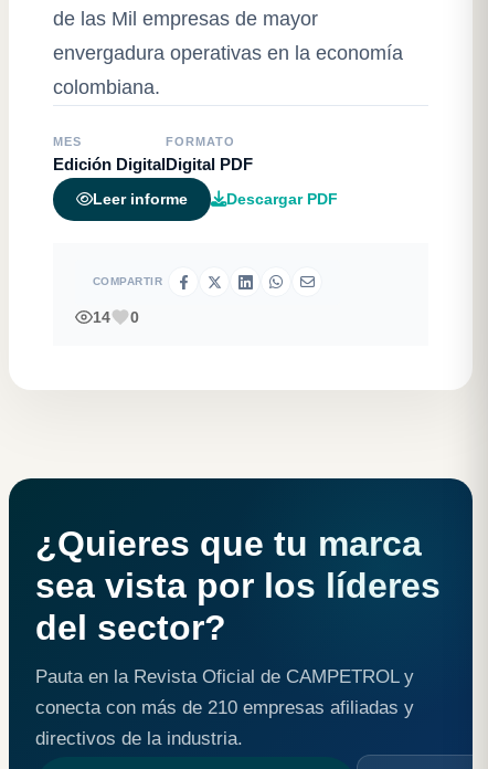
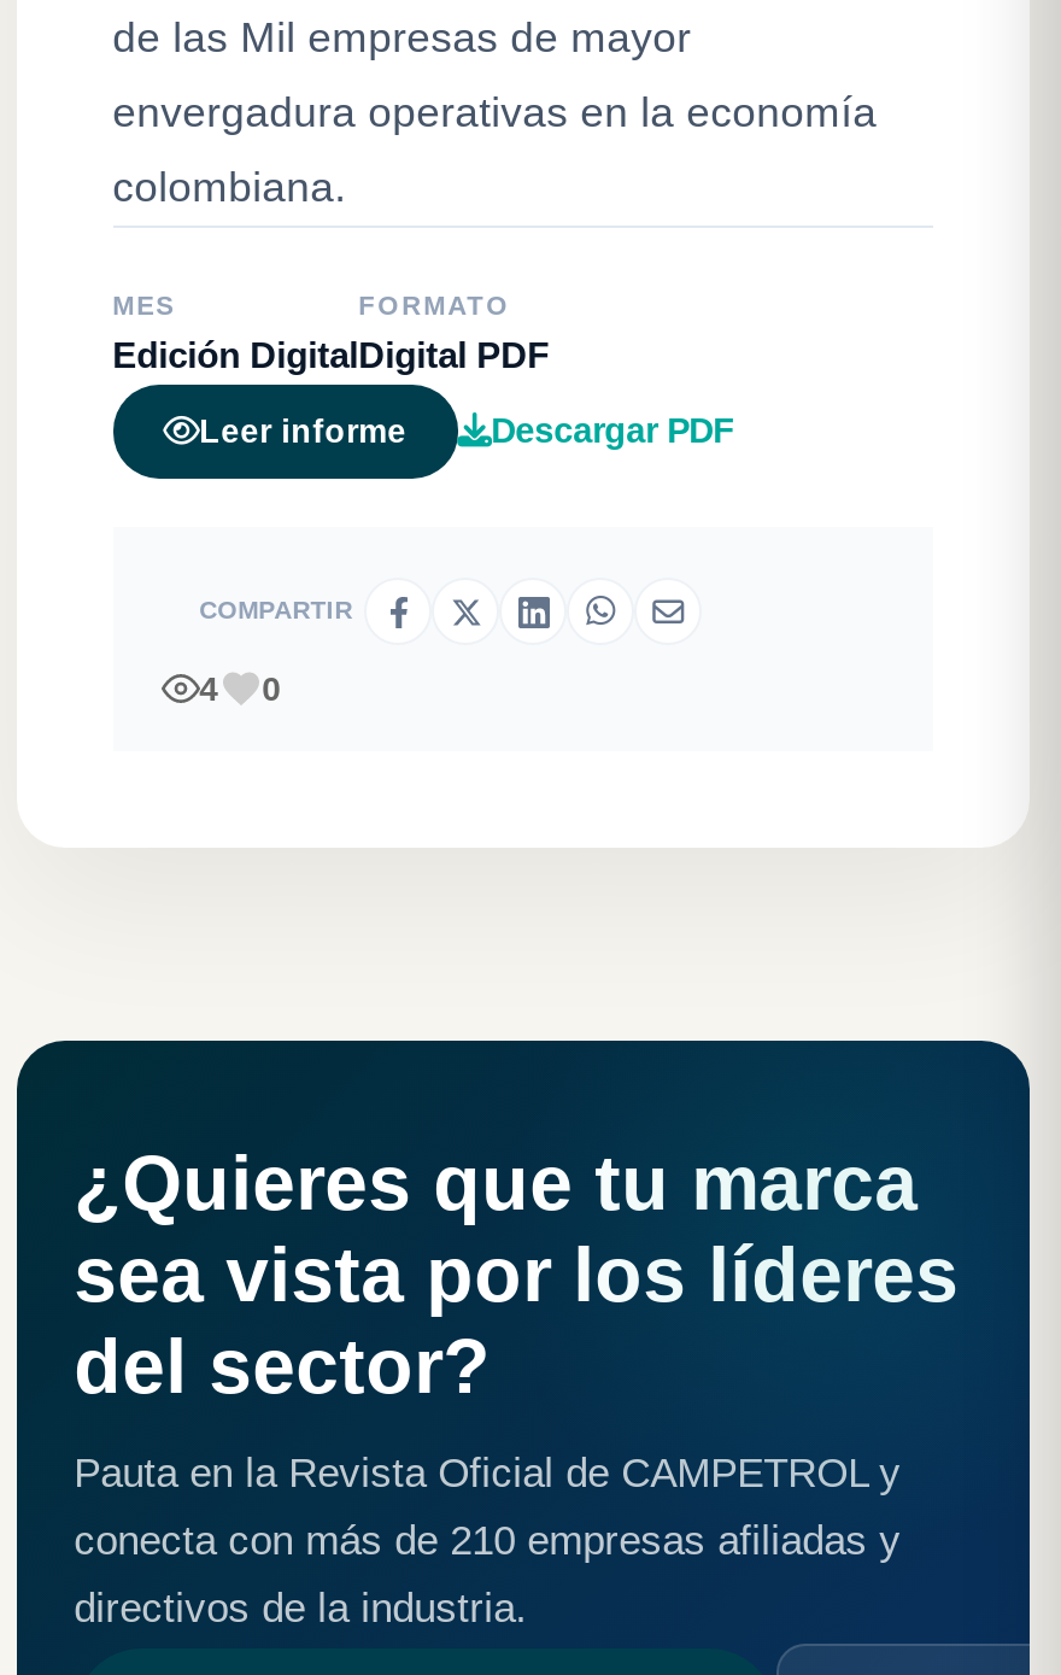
[92,308,139,326] 14 0 -> [199,669,281,707] 4 0

